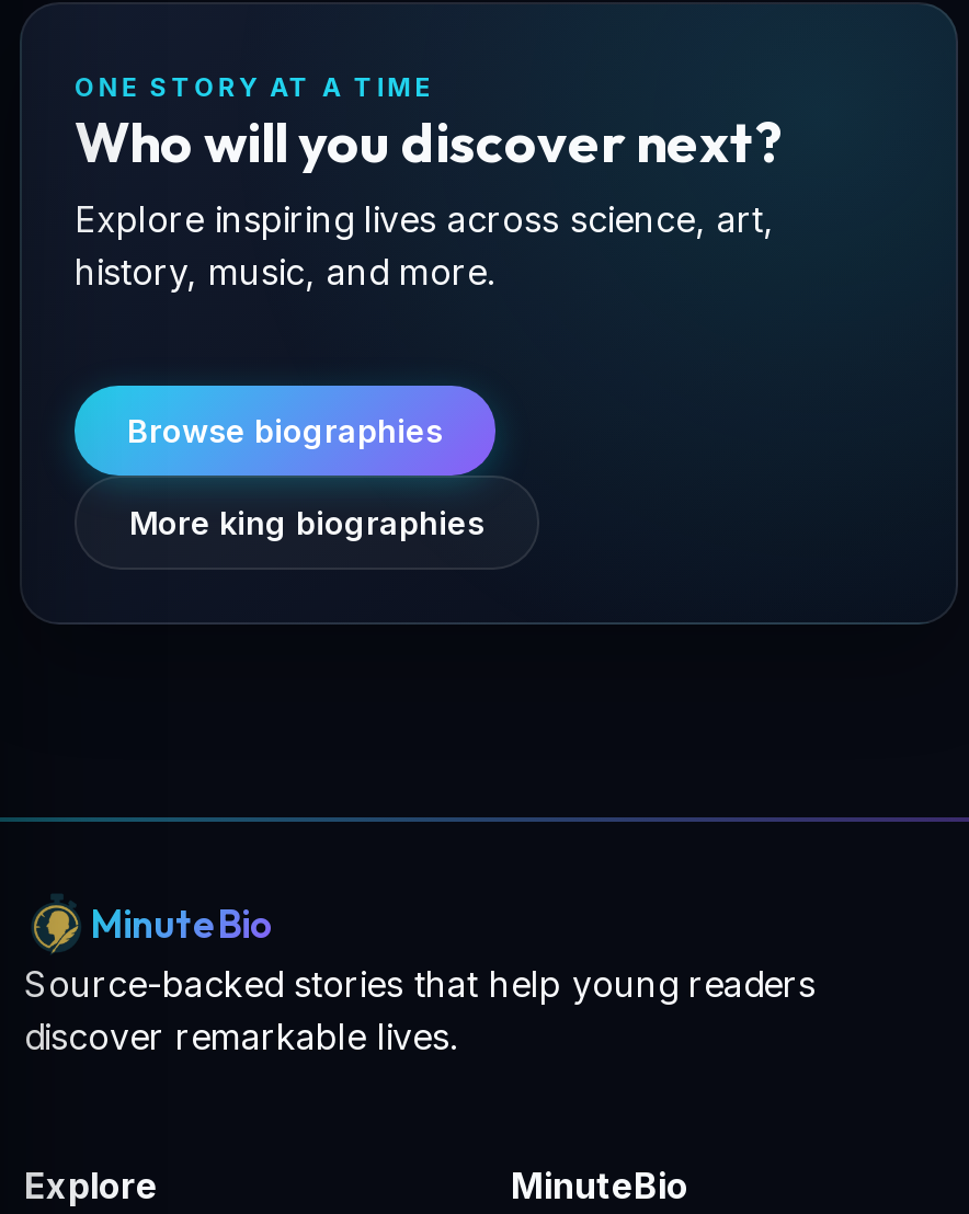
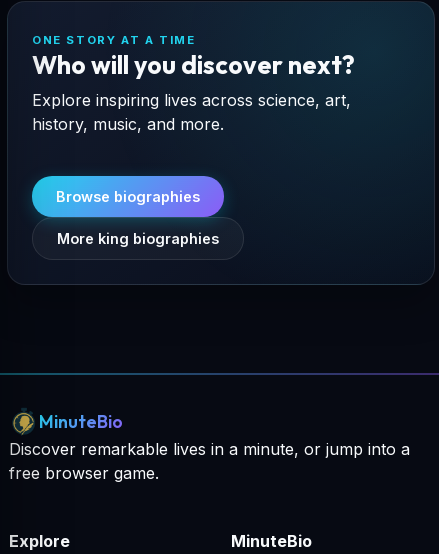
[24,962,816,1058] Source-backed stories that help young readers | discover remarkable lives. -> [9,439,410,483] Discover remarkable lives in a minute, or jump into a | free browser game.

